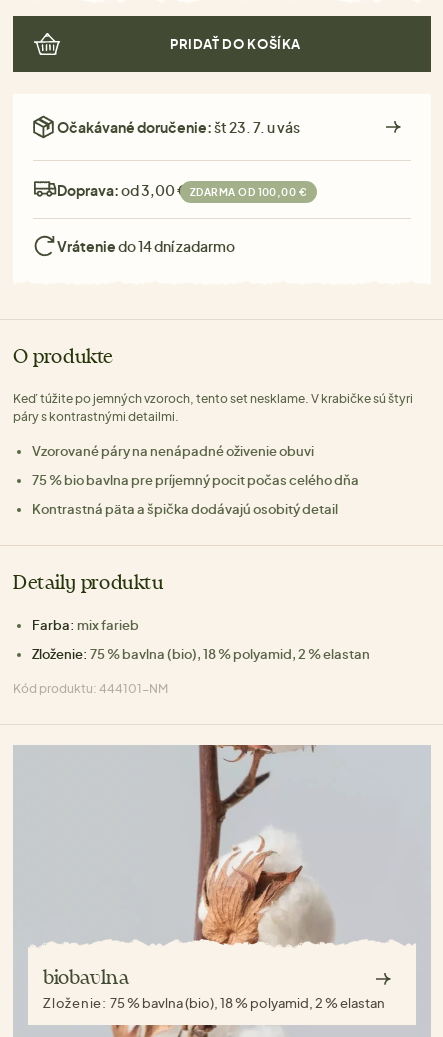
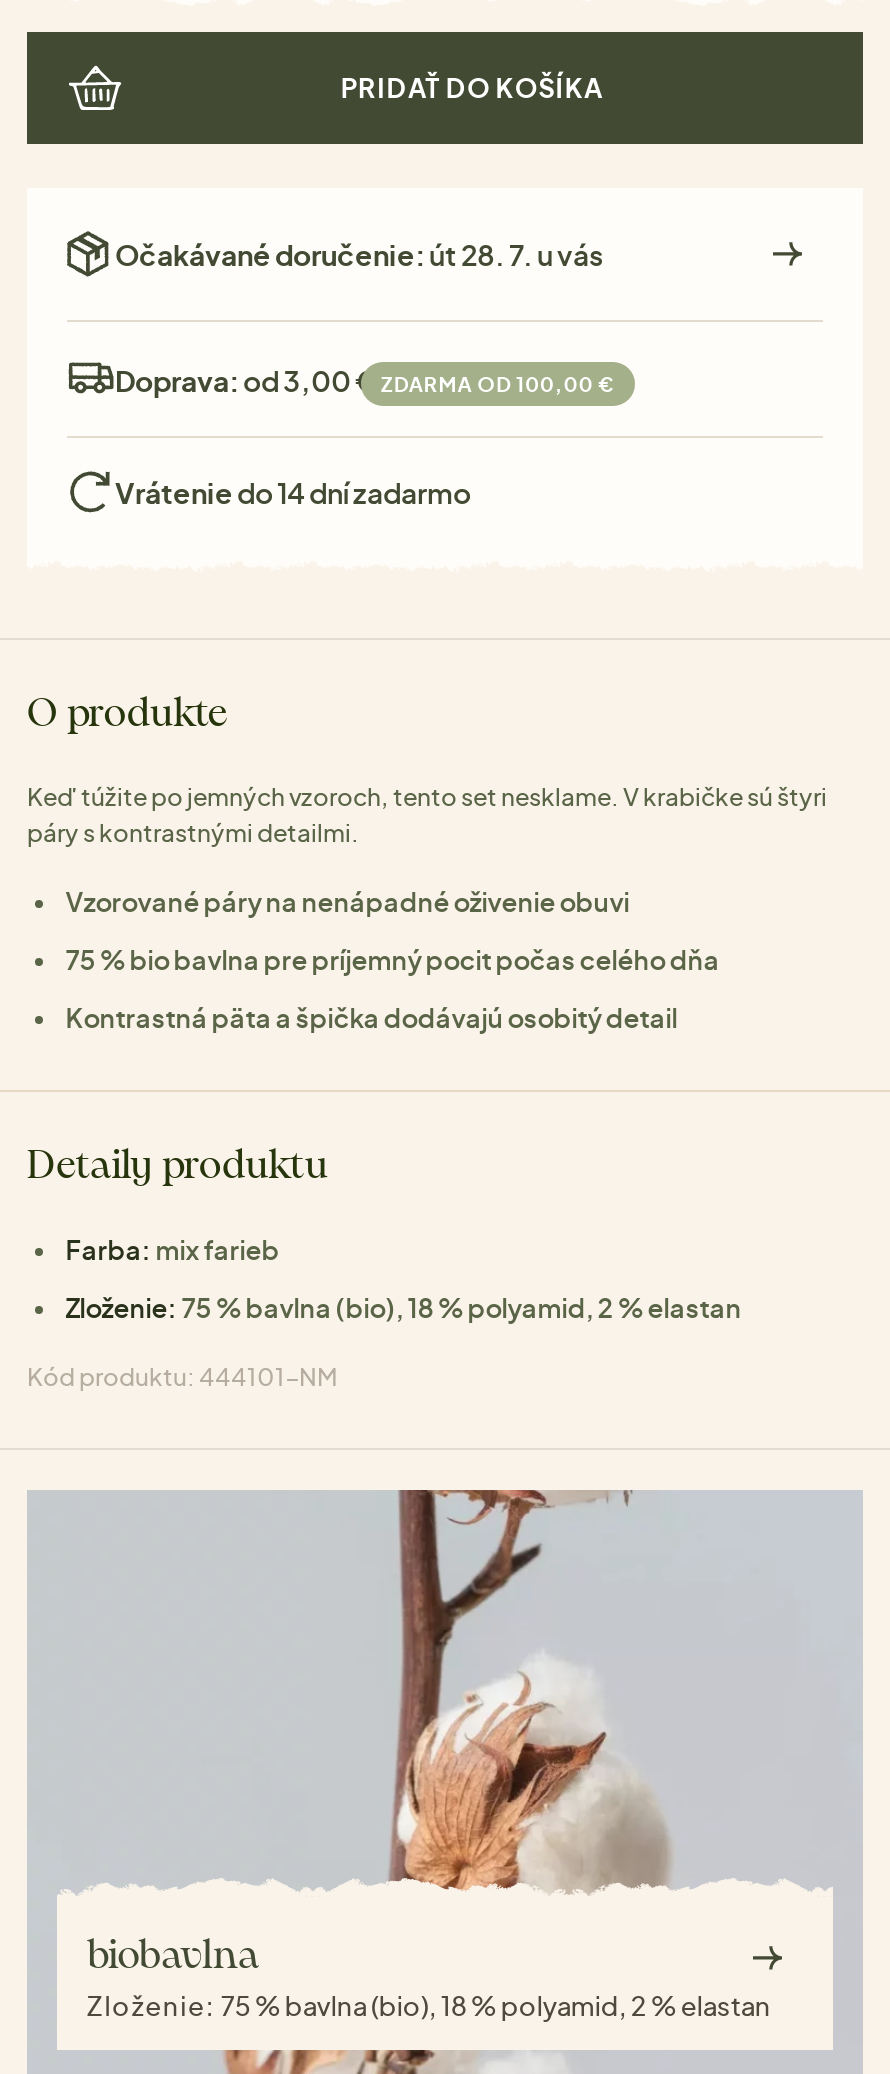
[57,118,300,136] Očakávané doručenie: št 23. 7. u vás -> [115,236,603,272] Očakávané doručenie: út 28. 7. u vás

